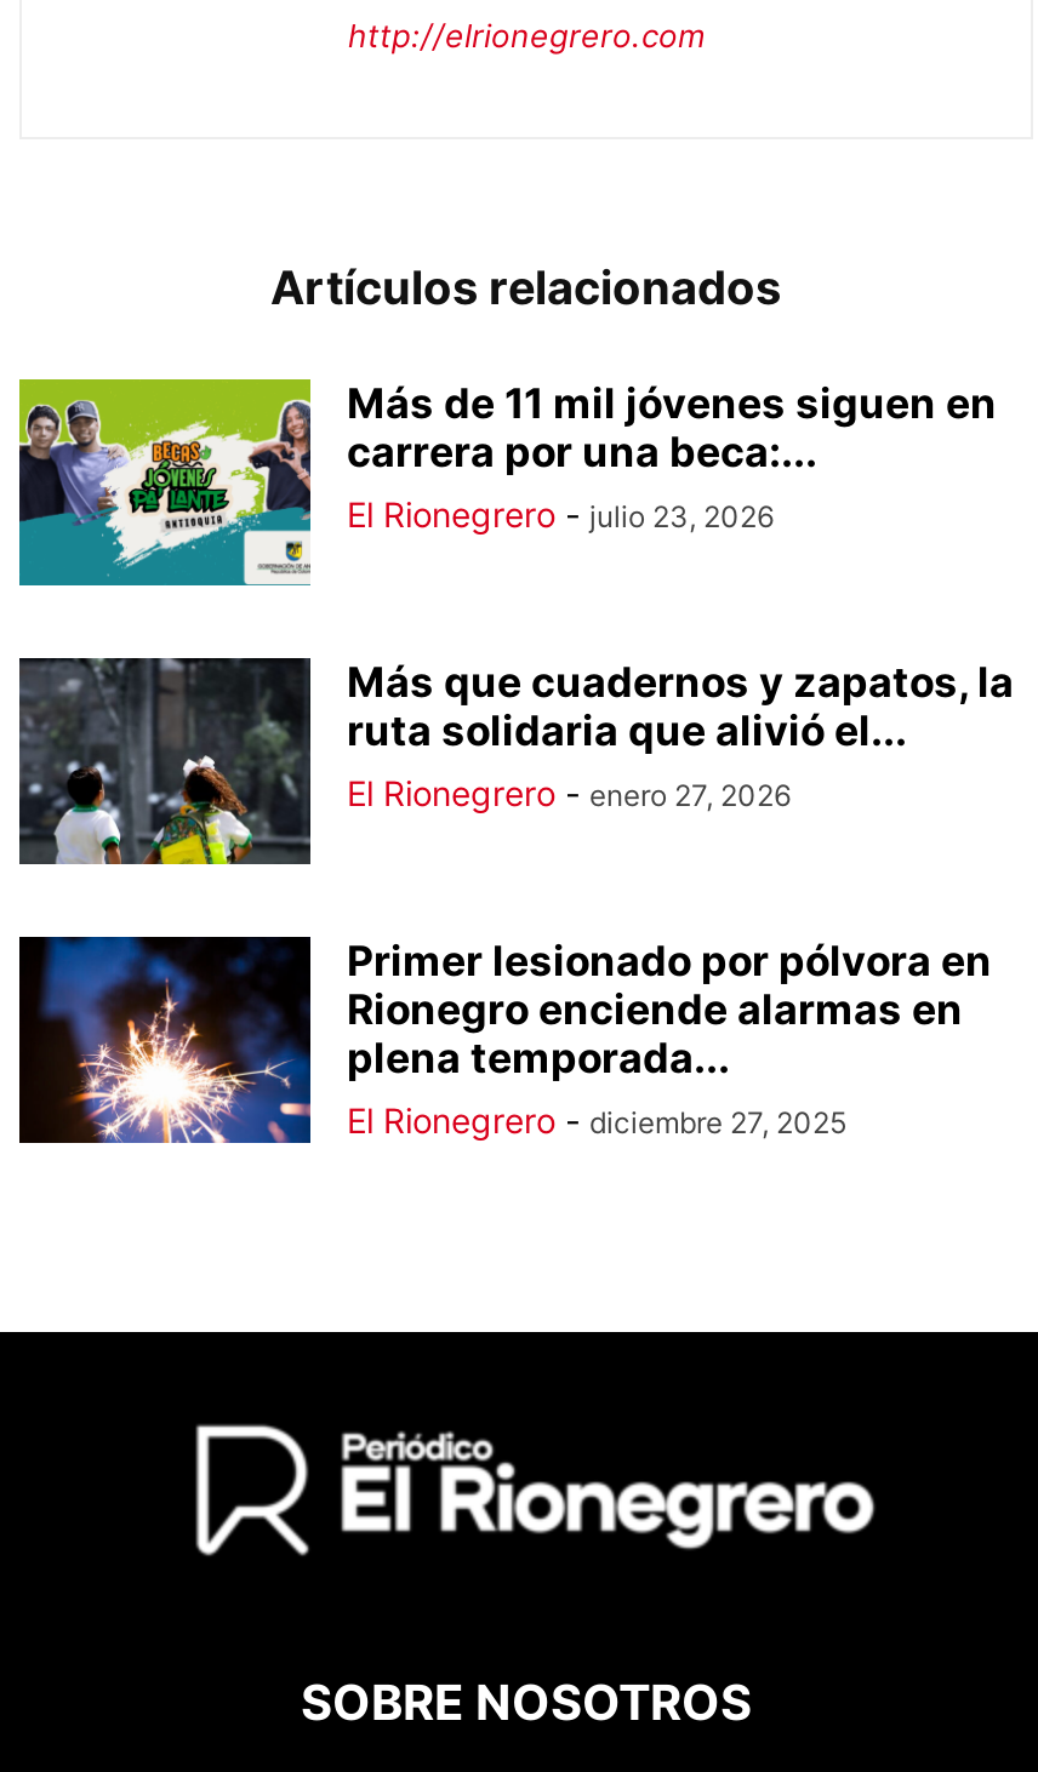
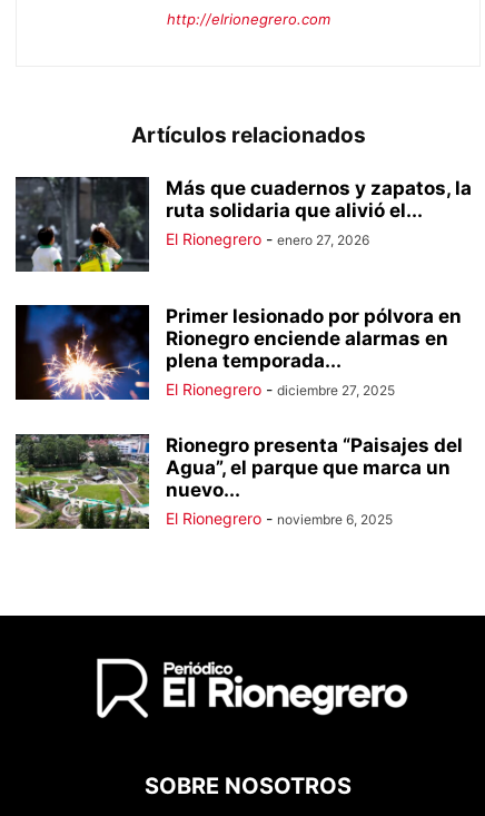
[17,377,997,588] [image] | Más de 11 mil jóvenes siguen en | carrera por una beca:... | El Rionegrero - julio 23, 2026 -> none
moved [17,653,1014,1141] -> [14,175,472,399]: [image] | Más que cuadernos y zapatos, la | ruta solidaria que alivió el... | El Rionegrero - enero 27, 2026 | Primer lesionado por pólvora en | Rionegro enciende alarmas en | plena temporada... | El Rionegrero - diciembre 27, 2025
none -> [14,434,463,530] [image] | Rionegro presenta “Paisajes del | Agua”, el parque que marca un | nuevo... | El Rionegrero - noviembre 6, 2025

